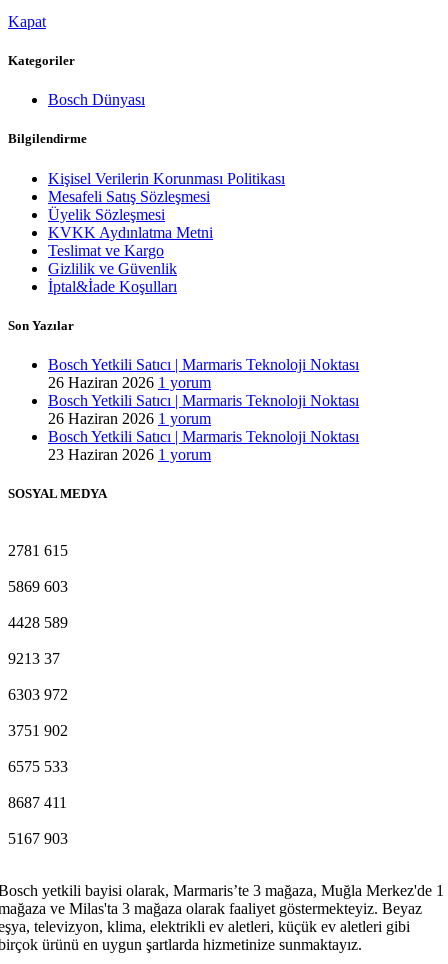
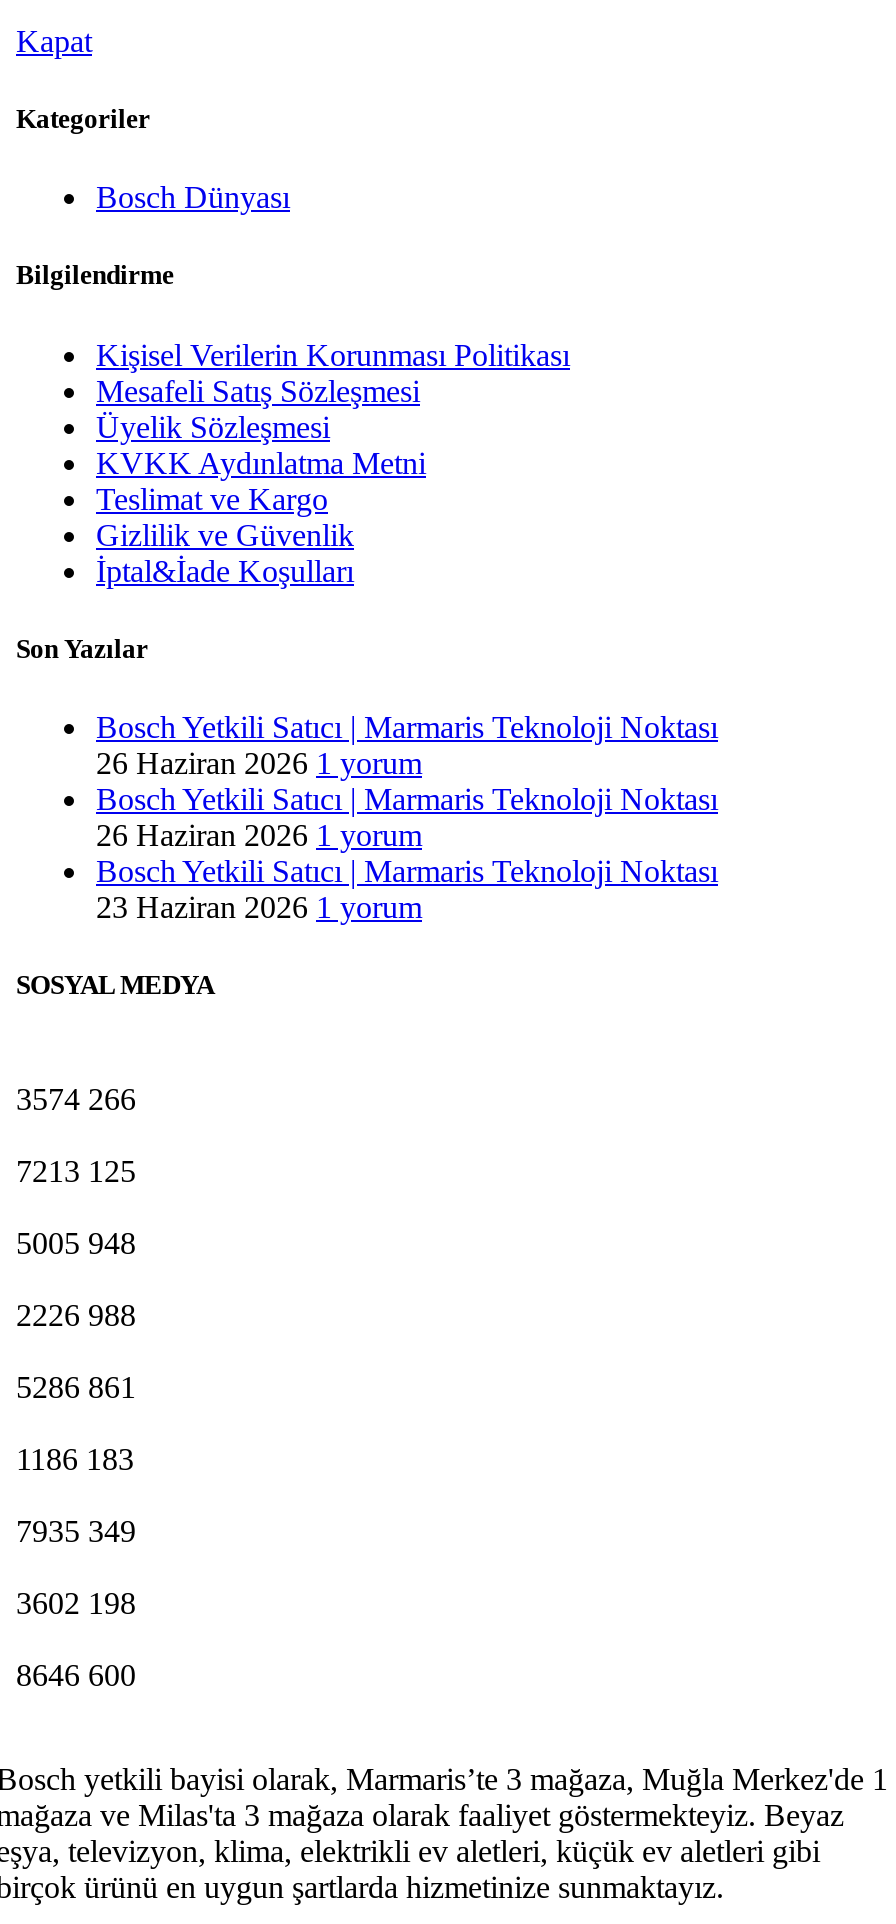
[8,542,68,559] 2781 615 -> [16,1082,136,1116] 3574 266
[8,578,68,595] 5869 603 -> [16,1154,136,1188] 7213 125
[8,614,68,631] 4428 589 -> [16,1226,136,1260] 5005 948
[8,650,60,667] 9213 37 -> [16,1298,136,1332] 2226 988
[8,686,68,703] 6303 972 -> [16,1370,136,1404] 5286 861
[8,722,68,739] 3751 902 -> [16,1442,134,1476] 1186 183
[8,758,68,775] 6575 533 -> [16,1514,136,1548] 7935 349
[8,794,67,811] 8687 411 -> [16,1586,136,1620] 3602 198
[8,830,68,847] 5167 903 -> [16,1658,136,1692] 8646 600

